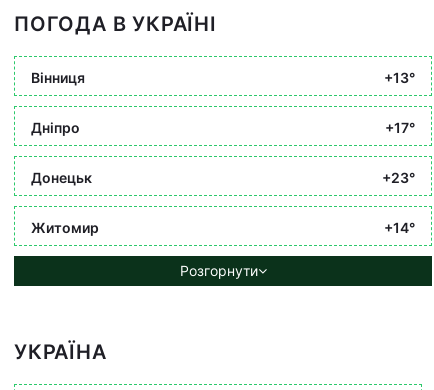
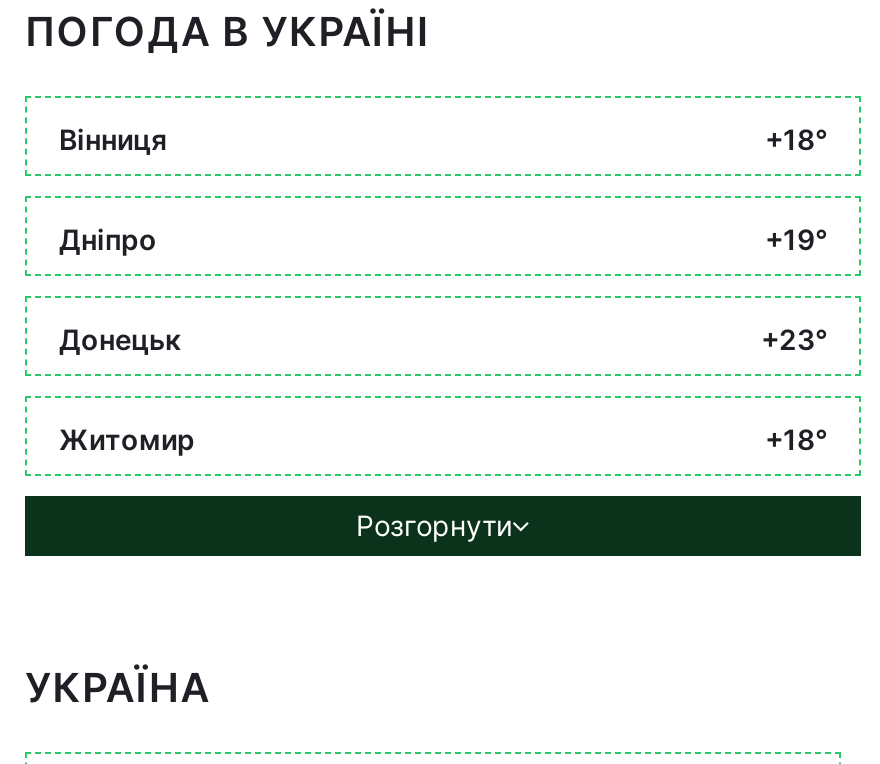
[384,68,415,85] +13° -> [765,121,827,155] +18°
[385,118,415,135] +17° -> [765,221,827,255] +19°
[384,218,415,235] +14° -> [765,421,827,455] +18°

